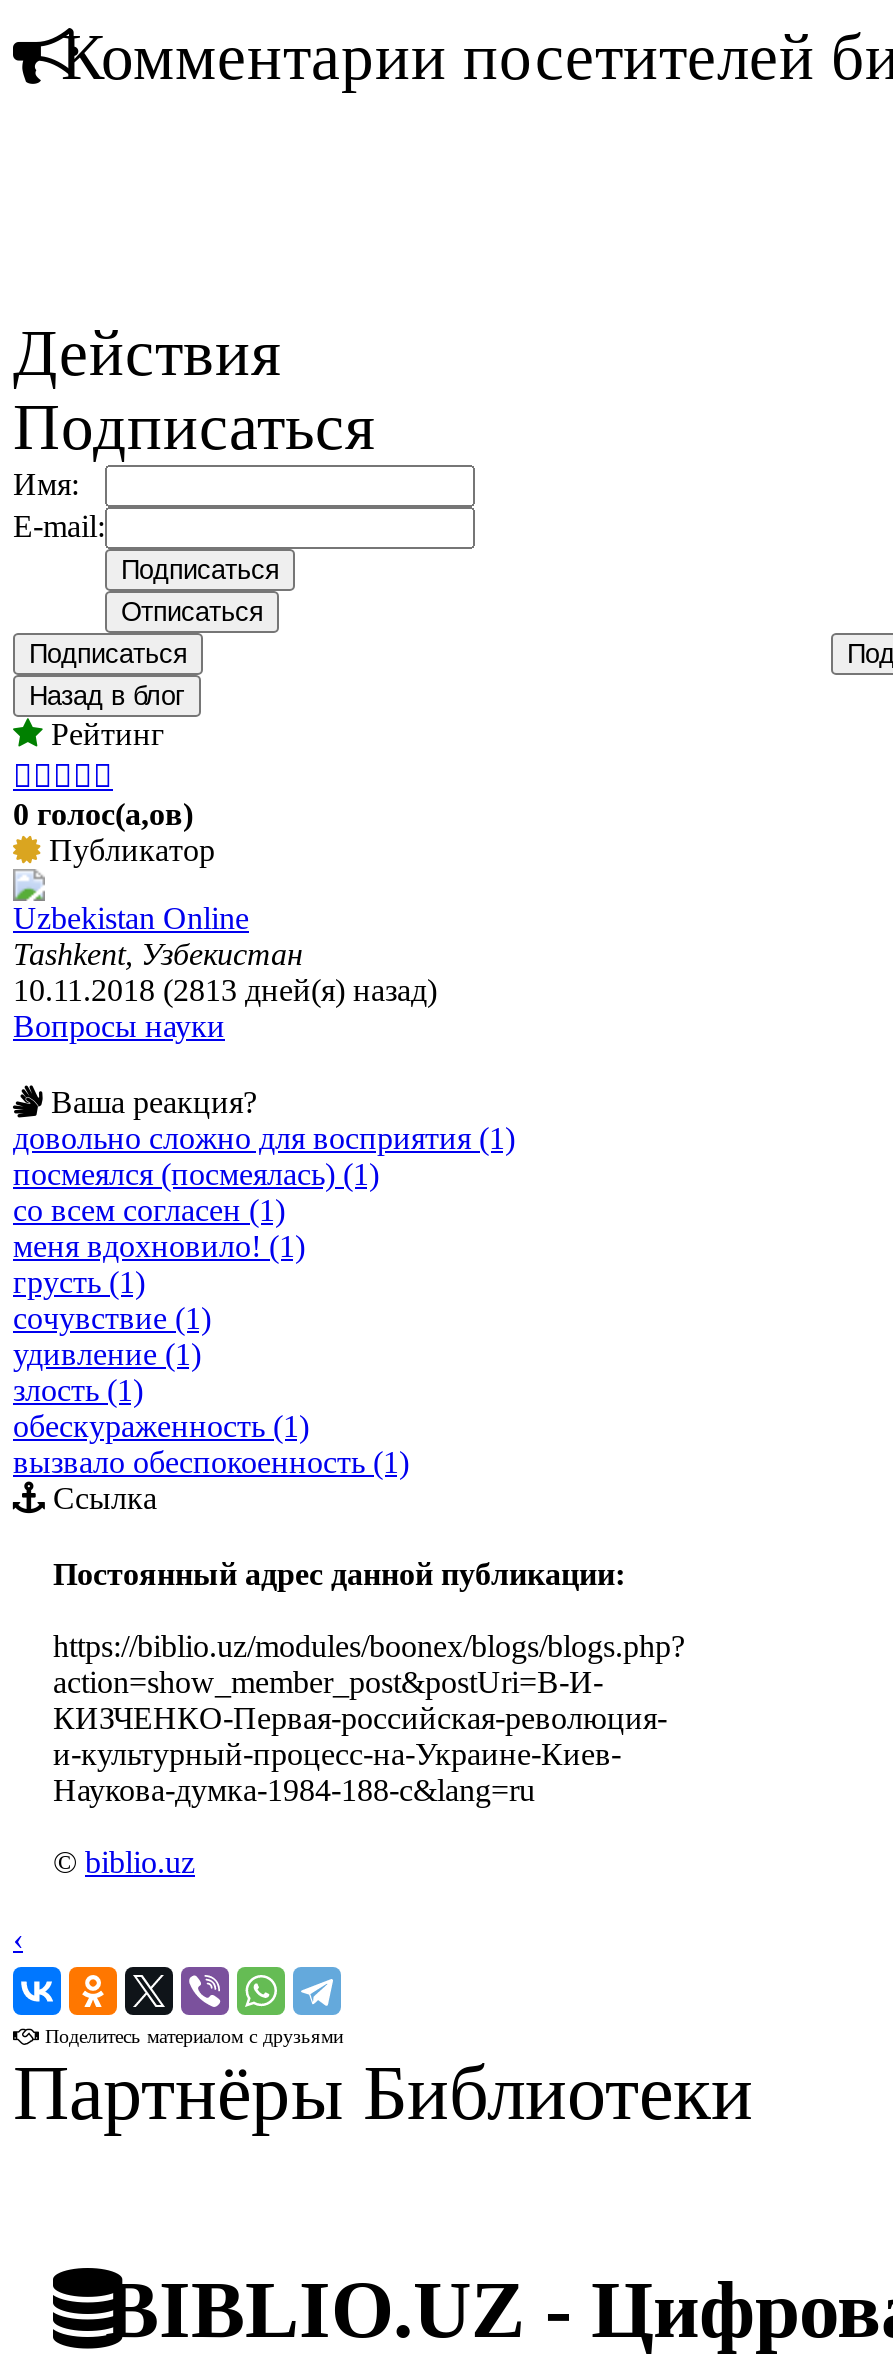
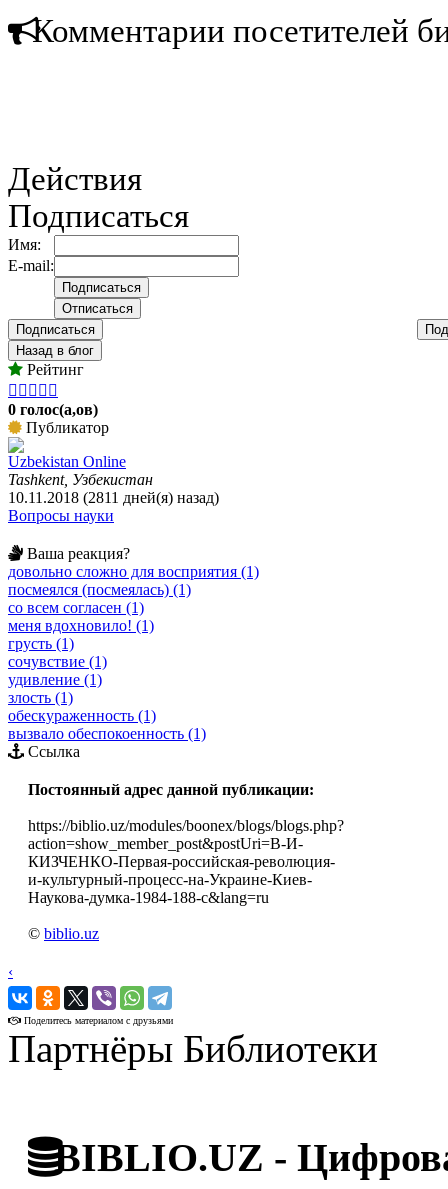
[13,972,437,1006] 10.11.2018 (2813 дней(я) назад) -> [8,489,219,506] 10.11.2018 (2811 дней(я) назад)

